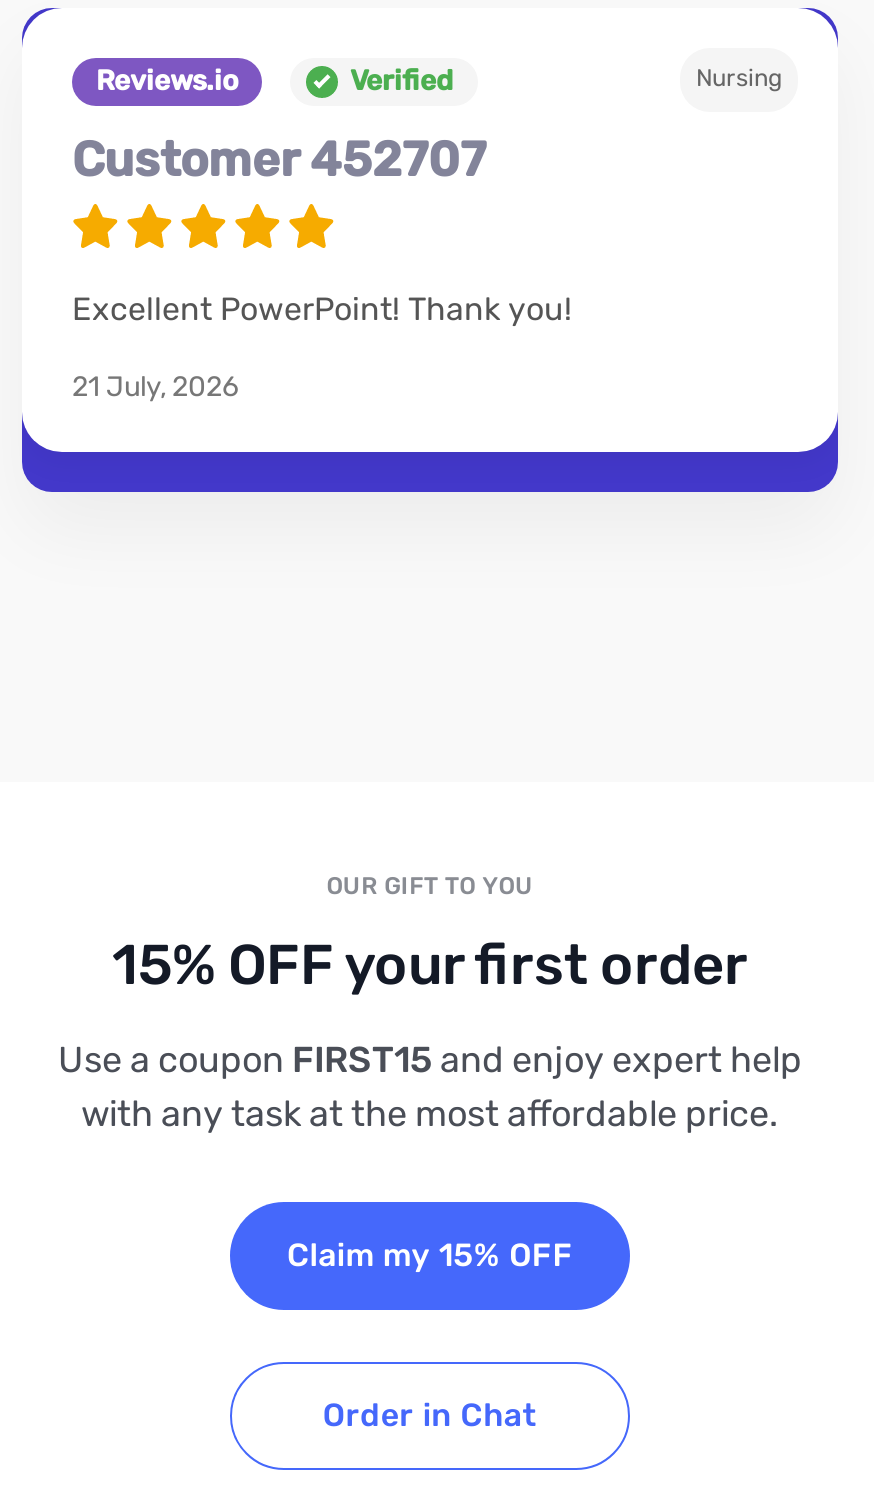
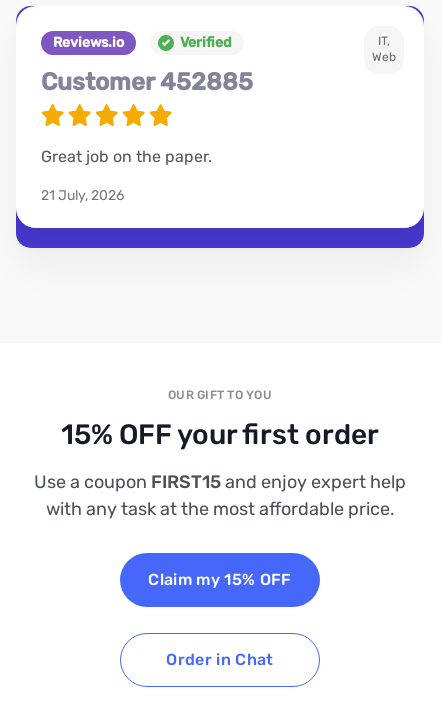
[696,64,782,92] Nursing -> [372,34,396,64] IT, | Web
[72,132,486,188] Customer 452707 -> [41,68,253,96] Customer 452885
[72,290,572,328] Excellent PowerPoint! Thank you! -> [41,147,212,166] Great job on the paper.

